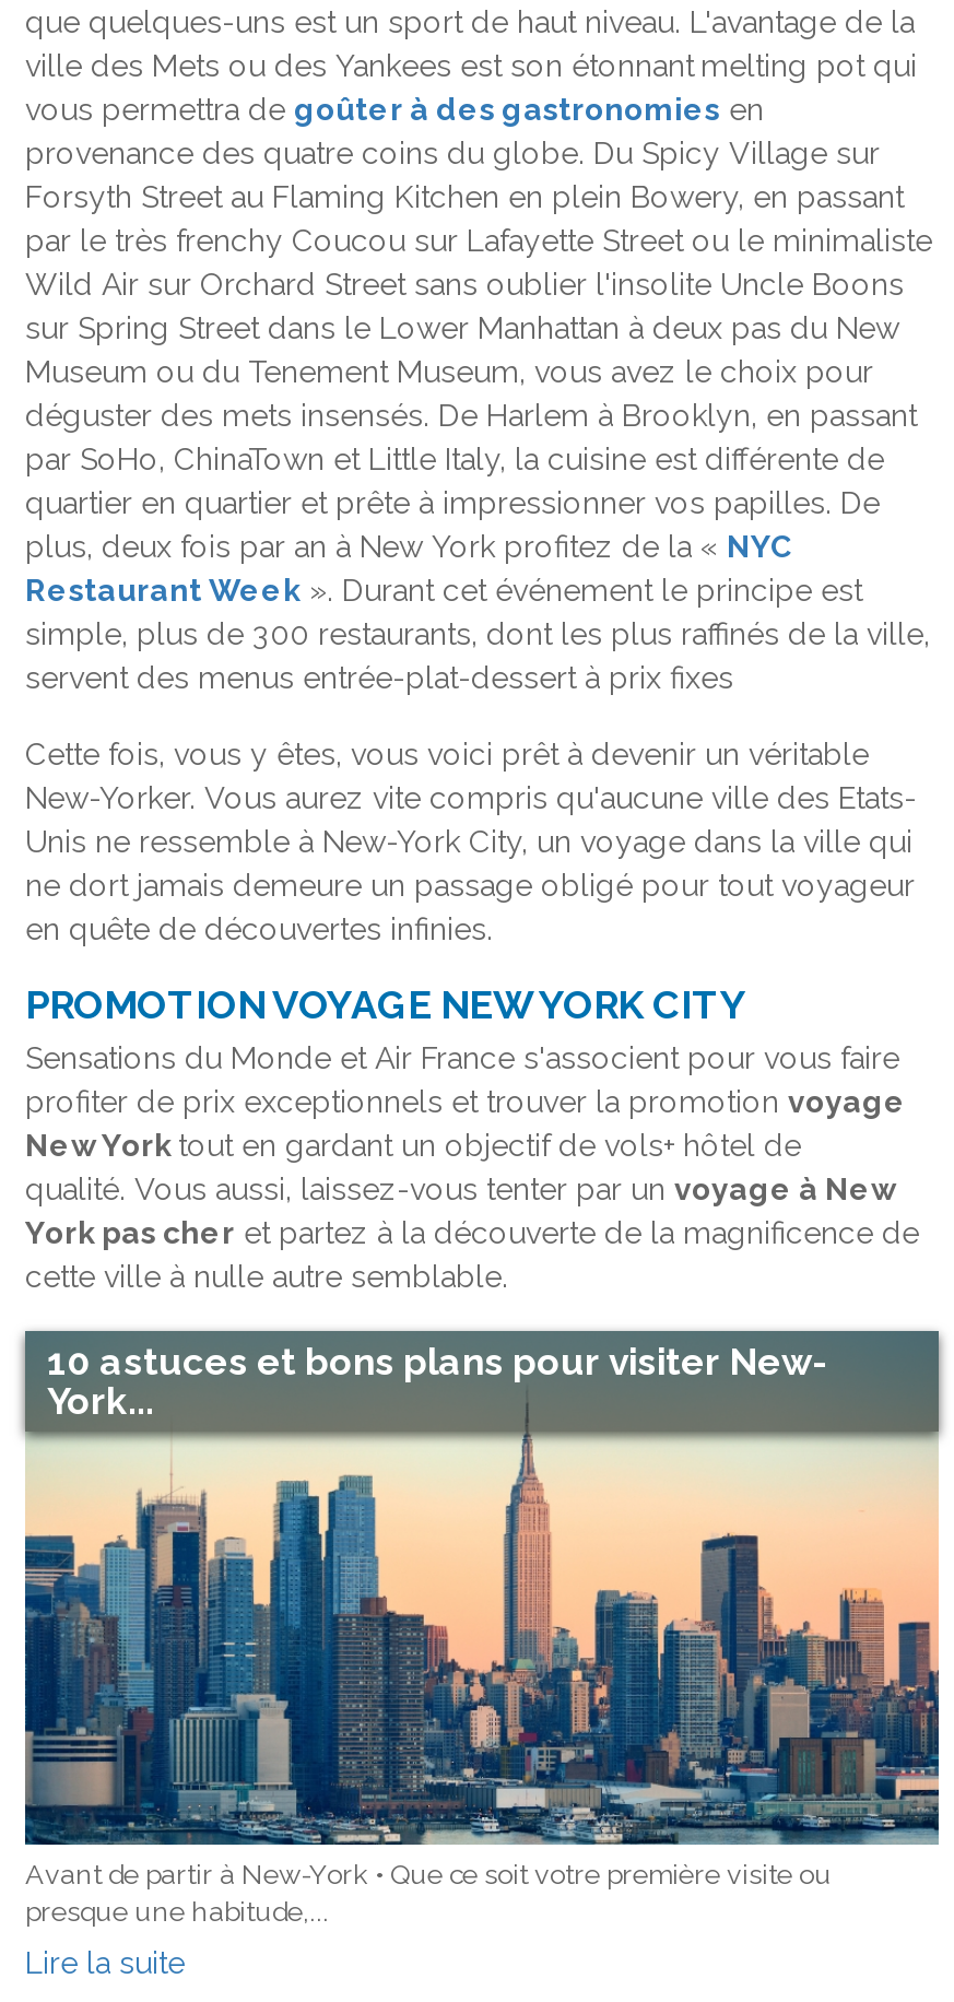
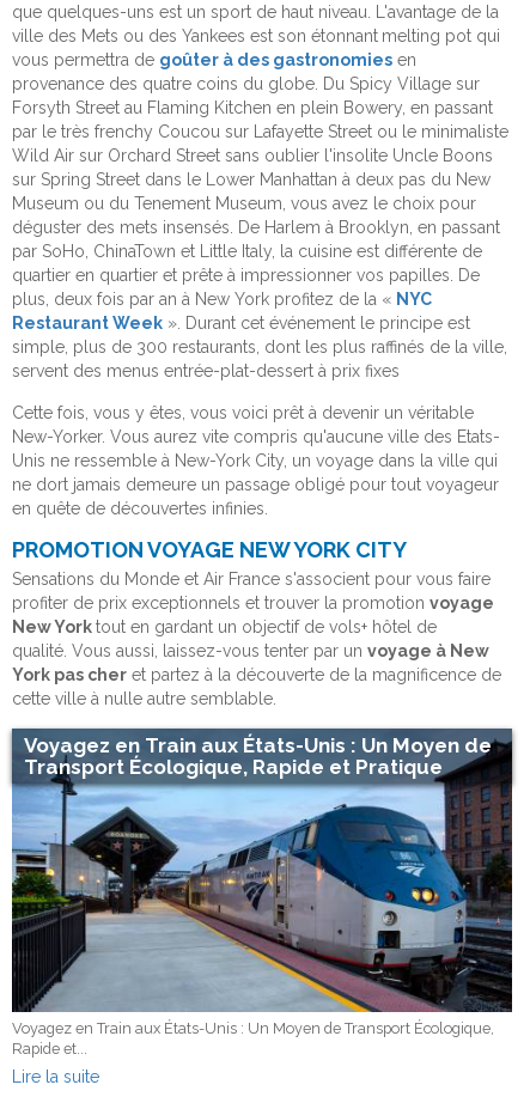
[23,1340,941,1842] [image] | 10 astuces et bons plans pour visiter New- | York... -> [11,734,513,1011] [image] | Voyagez en Train aux États-Unis : Un Moyen de | Transport Écologique, Rapide et Pratique
[25,1859,832,1929] Avant de partir à New-York • Que ce soit votre première visite ou | presque une habitude,... -> [12,1019,494,1058] Voyagez en Train aux États-Unis : Un Moyen de Transport Écologique, | Rapide et...

